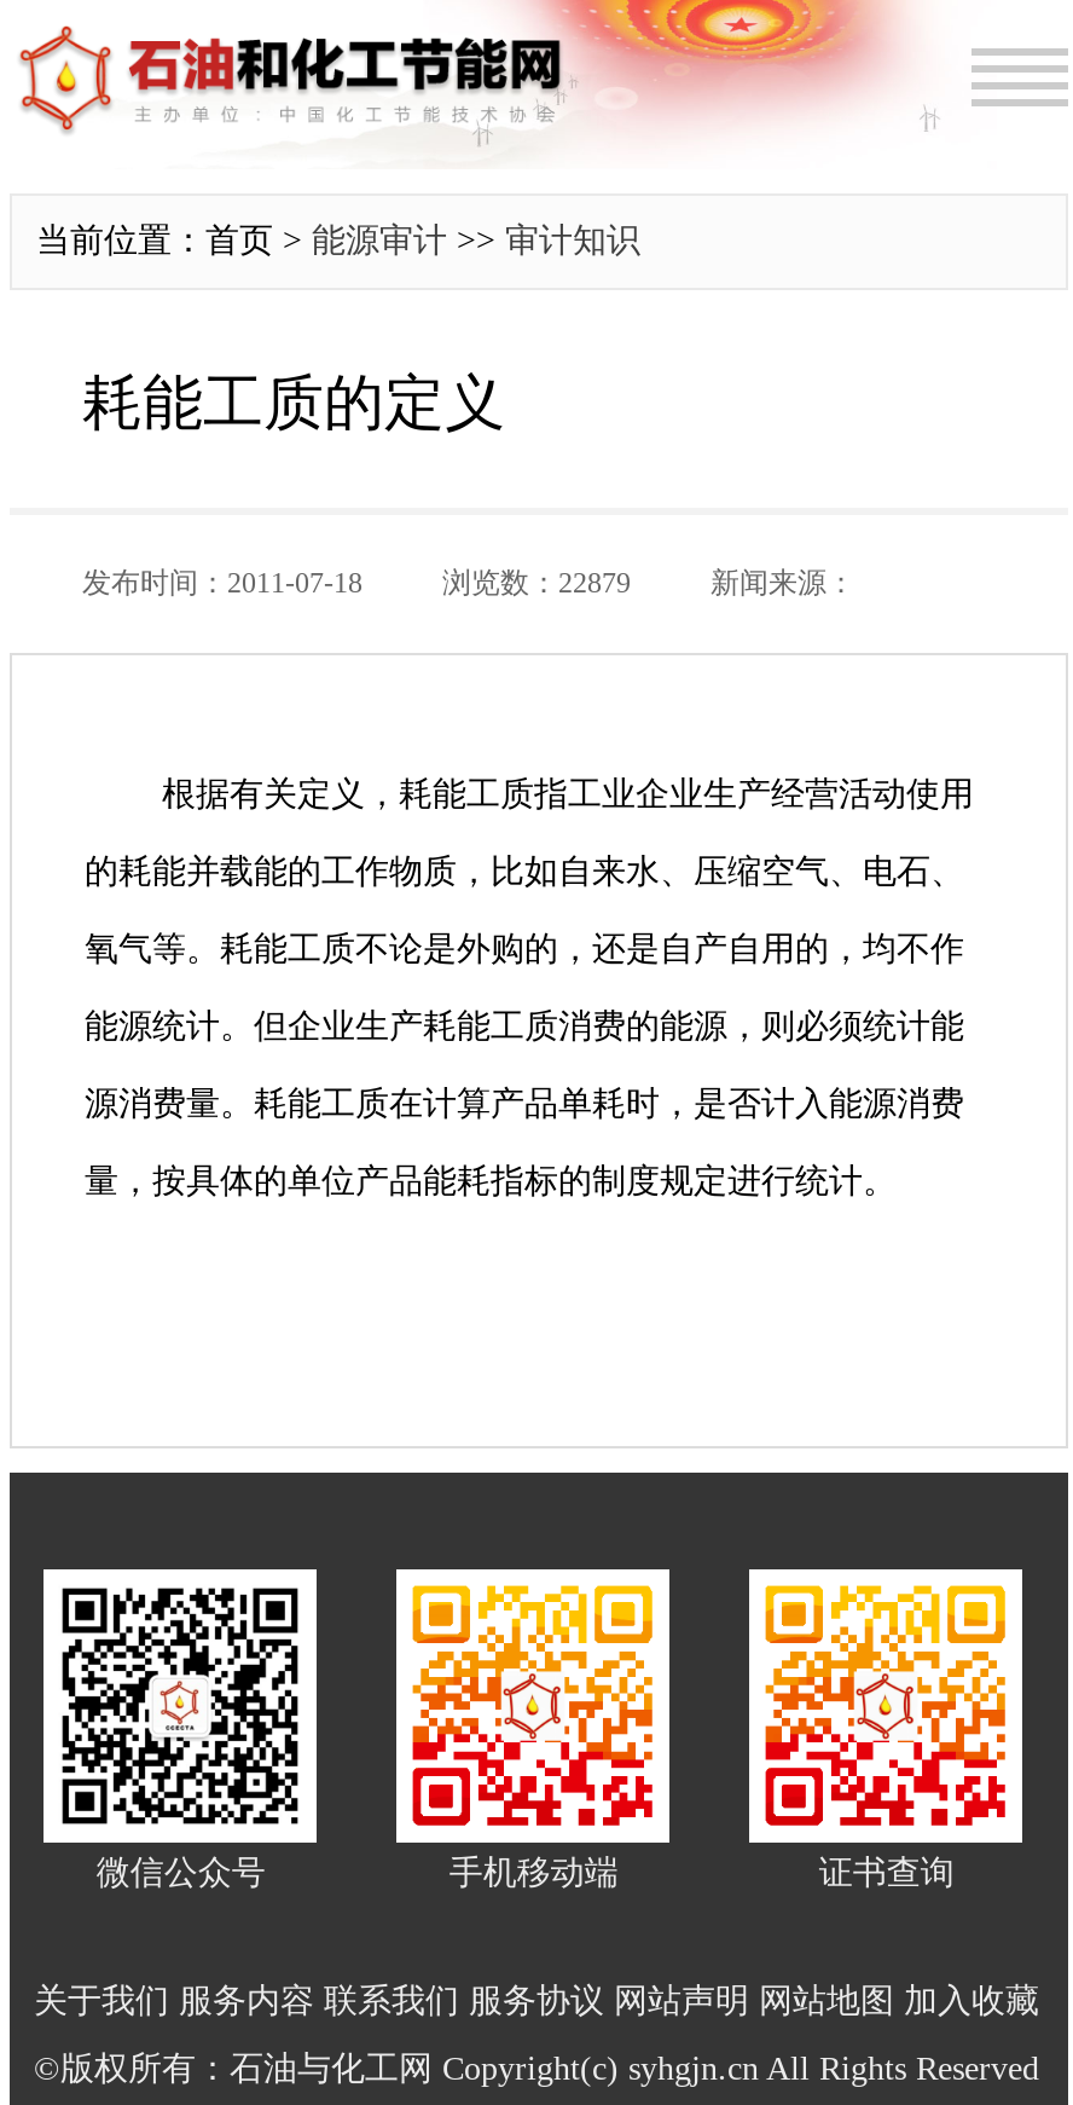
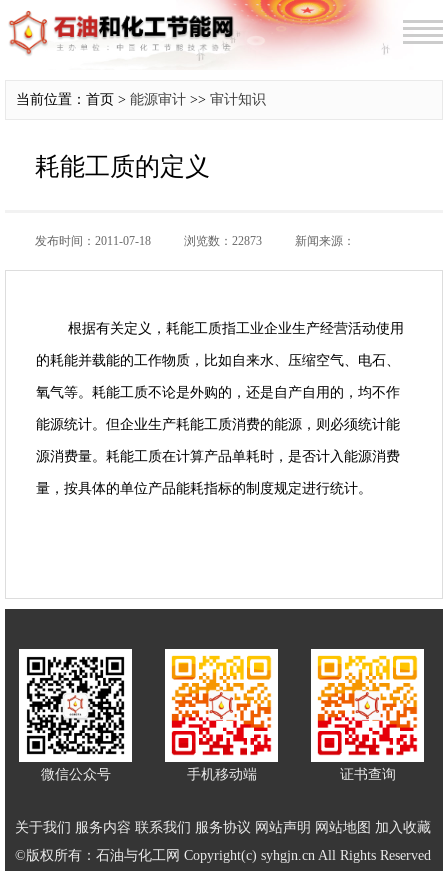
[442,566,631,600] 浏览数：22879 -> [184,234,262,248] 浏览数：22873

